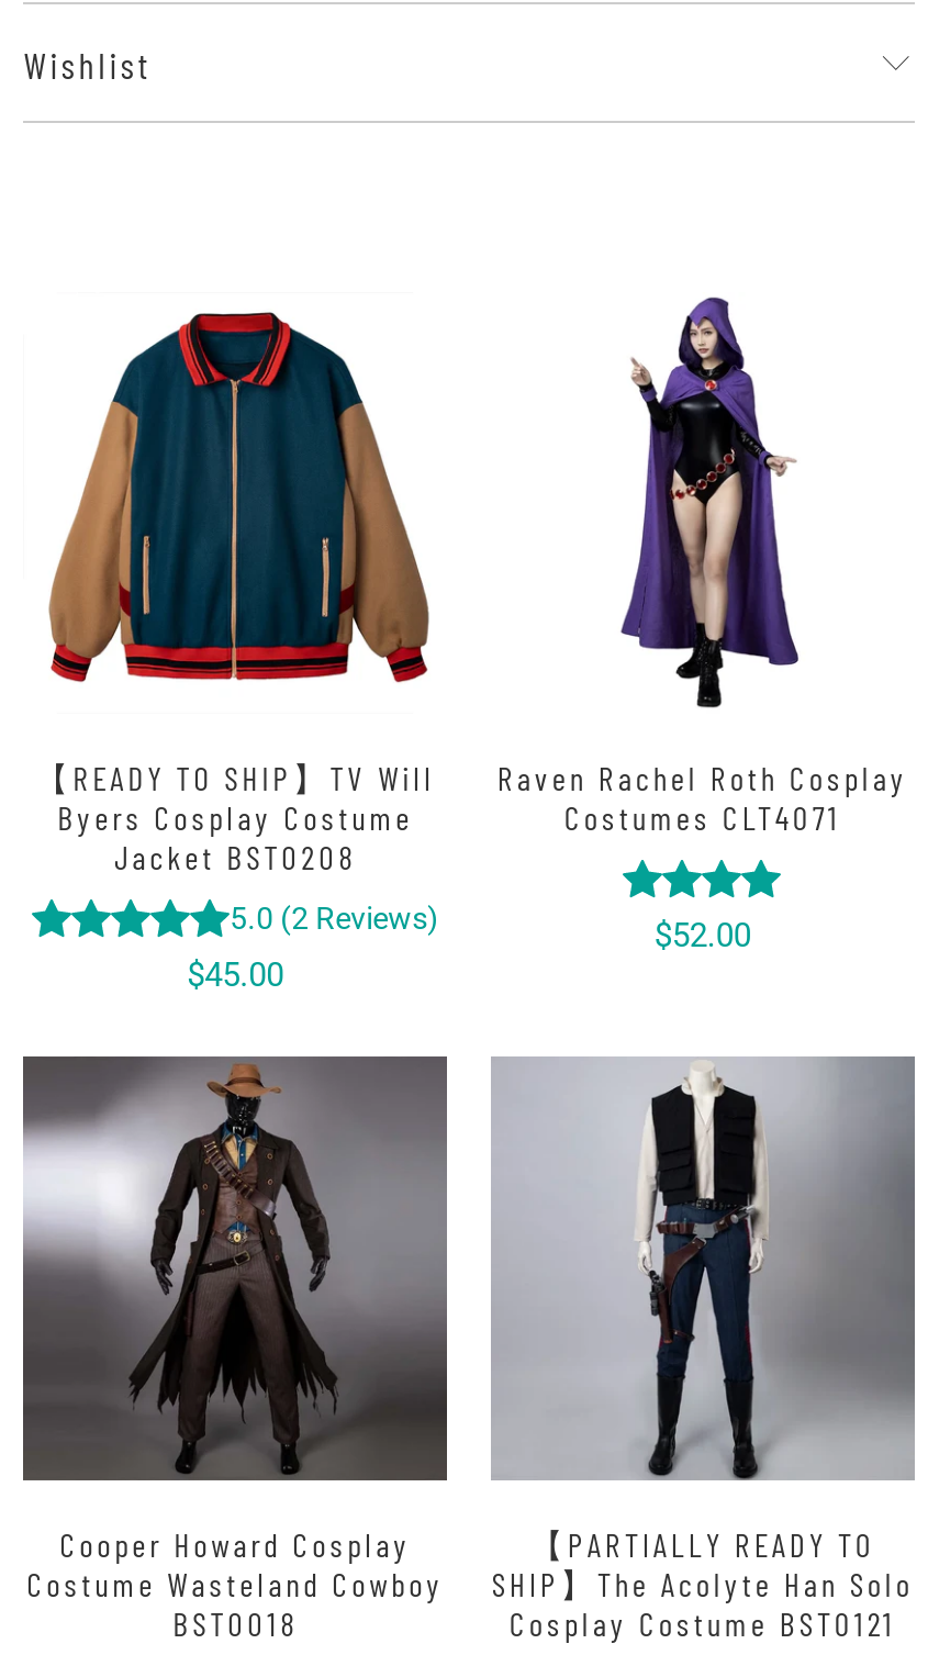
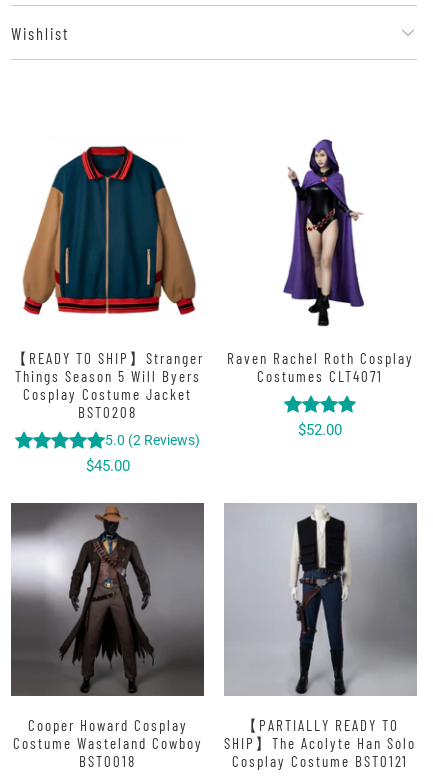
[35,758,435,877] 【READY TO SHIP】TV Will | Byers Cosplay Costume | Jacket BST0208 -> [12,349,204,421] 【READY TO SHIP】Stranger | Things Season 5 Will Byers | Cosplay Costume Jacket | BST0208

